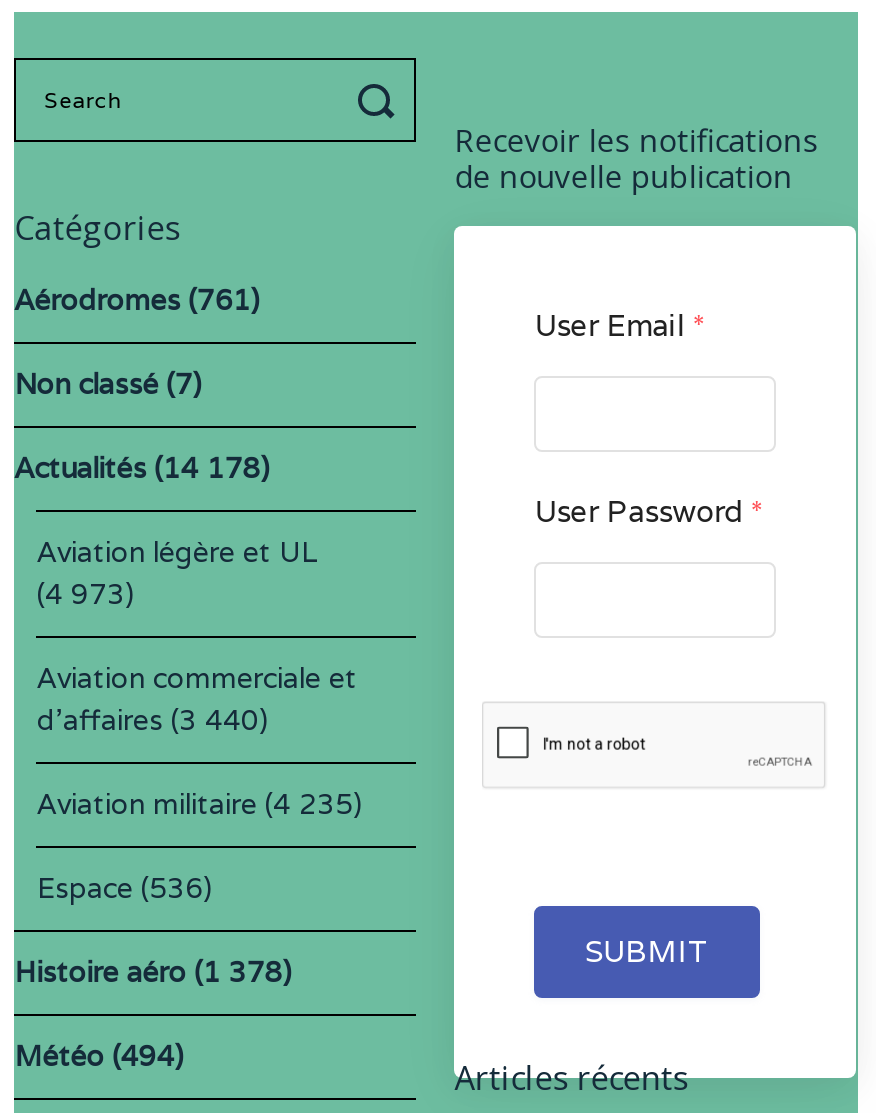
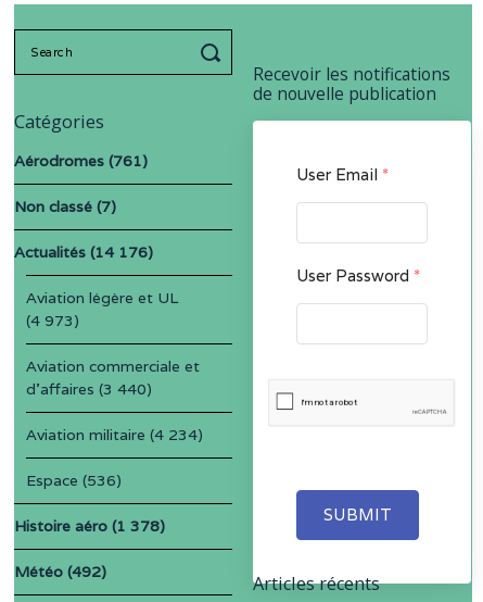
[15,451,271,487] Actualités (14 178) -> [14,242,153,262] Actualités (14 176)
[37,787,363,823] Aviation militaire (4 235) -> [27,425,204,445] Aviation militaire (4 234)
[15,1039,185,1075] Météo (494) -> [14,562,107,581] Météo (492)

